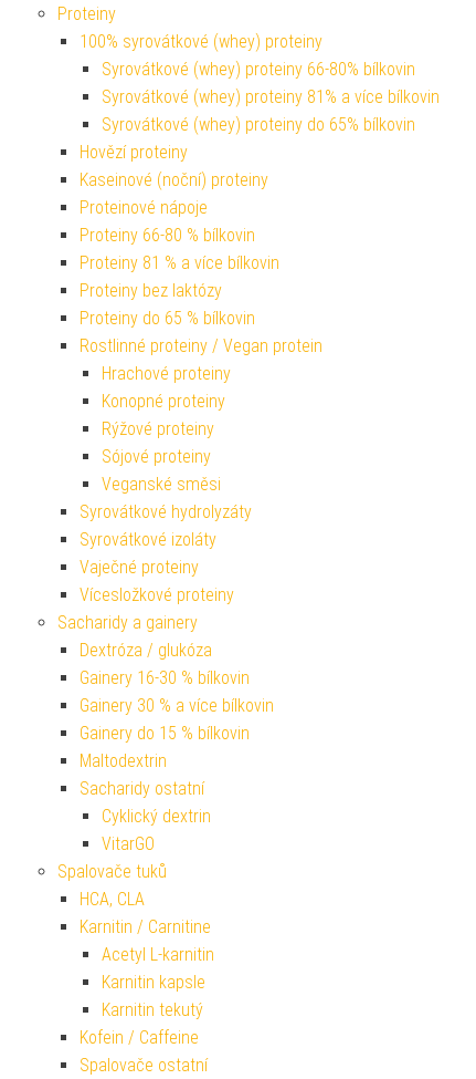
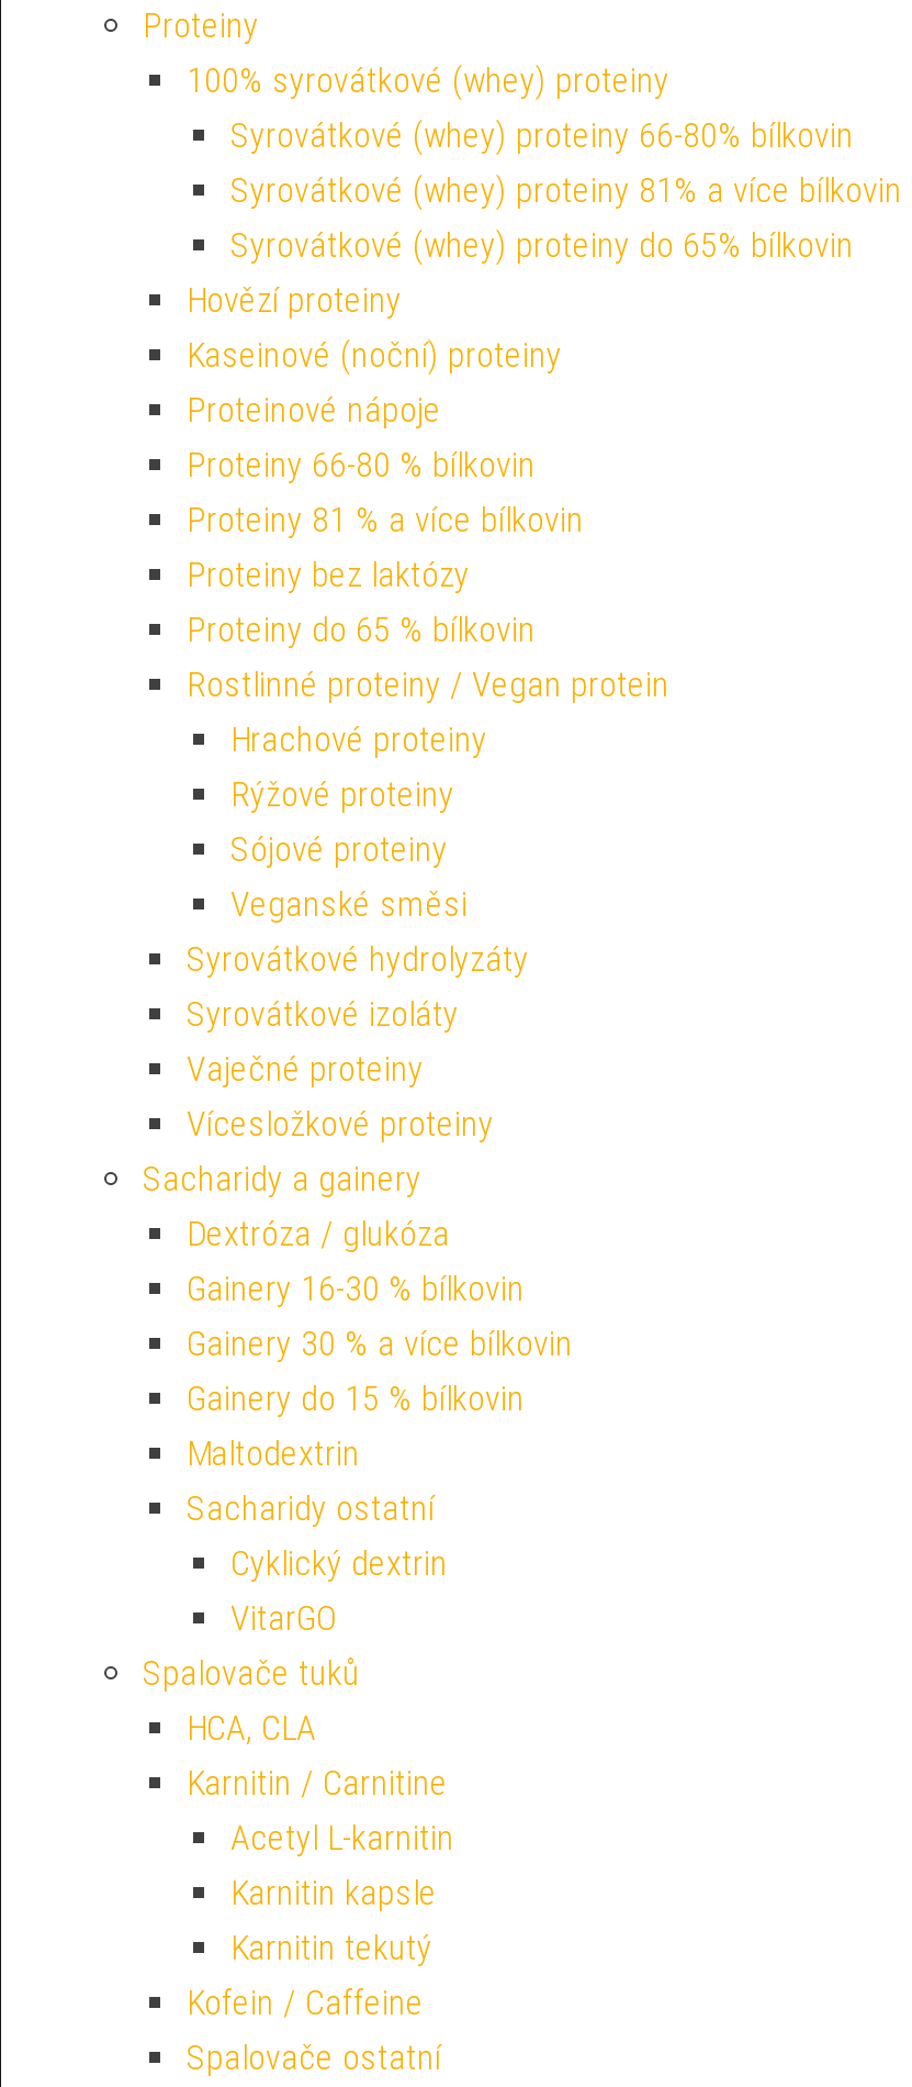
[102,390,225,411] Konopné proteiny -> none

